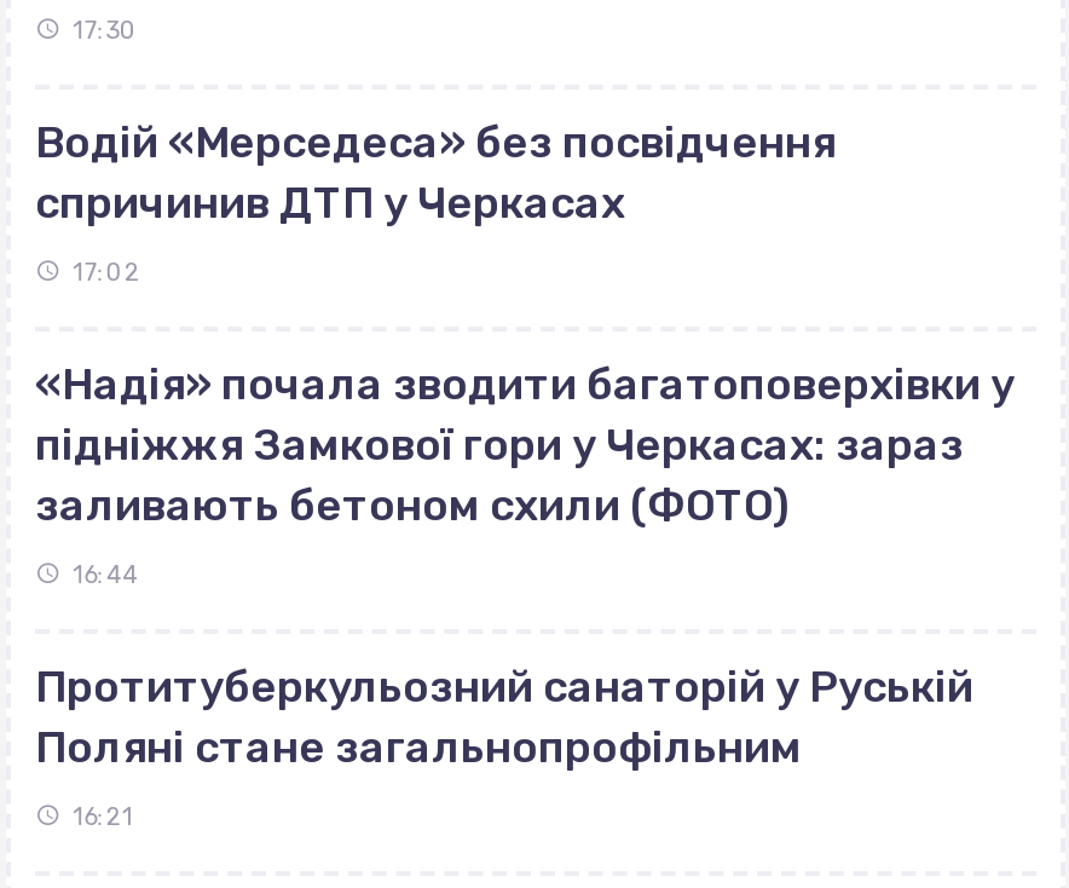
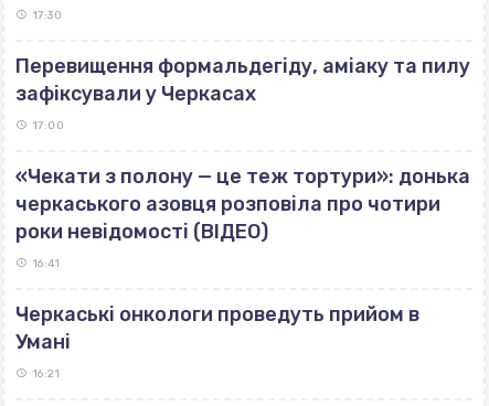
[35,116,836,230] Водій «Мерседеса» без посвідчення | спричинив ДТП у Черкасах -> [15,54,470,106] Перевищення формальдегіду, аміаку та пилу | зафіксували у Черкасах
[73,259,141,288] 17:02 -> [33,119,65,133] 17:00
[35,358,1015,533] «Надія» почала зводити багатоповерхівки у | підніжжя Замкової гори у Черкасах: зараз | заливають бетоном схили (ФОТО) -> [15,164,470,244] «Чекати з полону — це теж тортури»: донька | черкаського азовця розповіла про чотири | роки невідомості (ВІДЕО)
[73,562,138,591] 16:44 -> [33,257,60,270] 16:41
[35,661,973,775] Протитуберкульозний санаторій у Руській | Поляні стане загальнопрофільним -> [15,302,419,354] Черкаські онкологи проведуть прийом в | Умані

